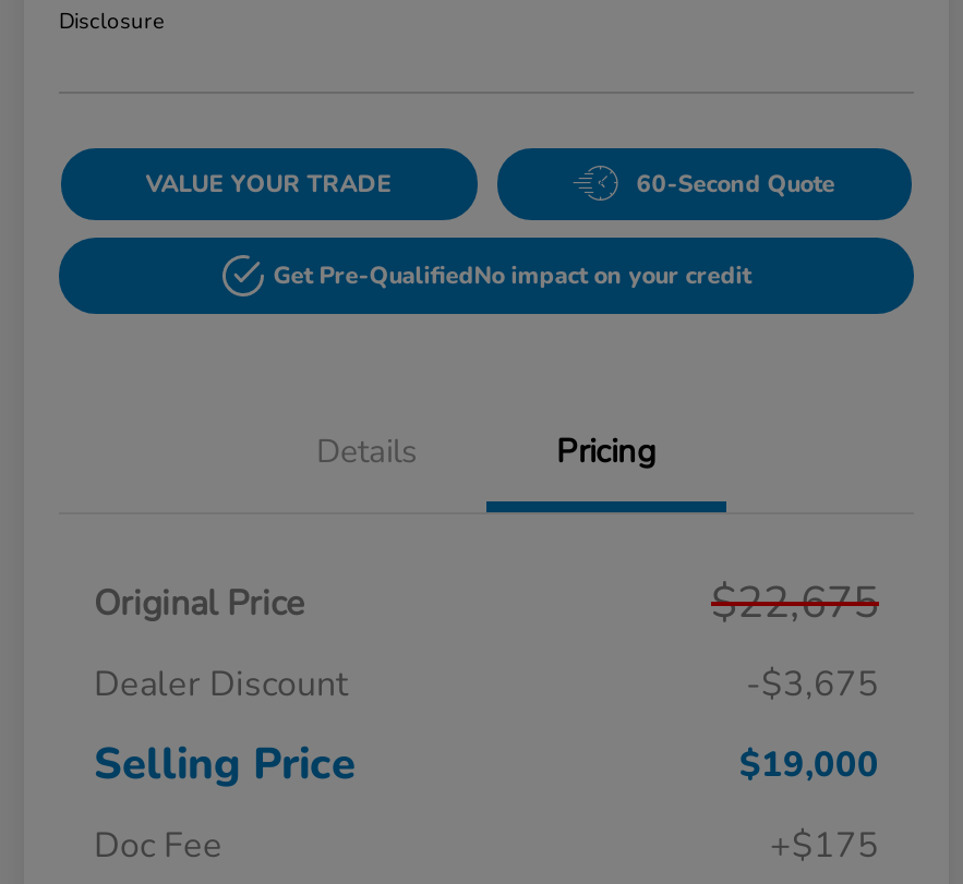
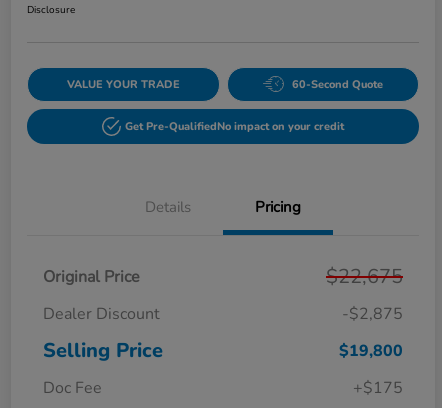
[746,660,879,708] -$3,675 -> [342,303,403,325] -$2,875
[739,741,879,789] $19,000 -> [339,340,403,362] $19,800

